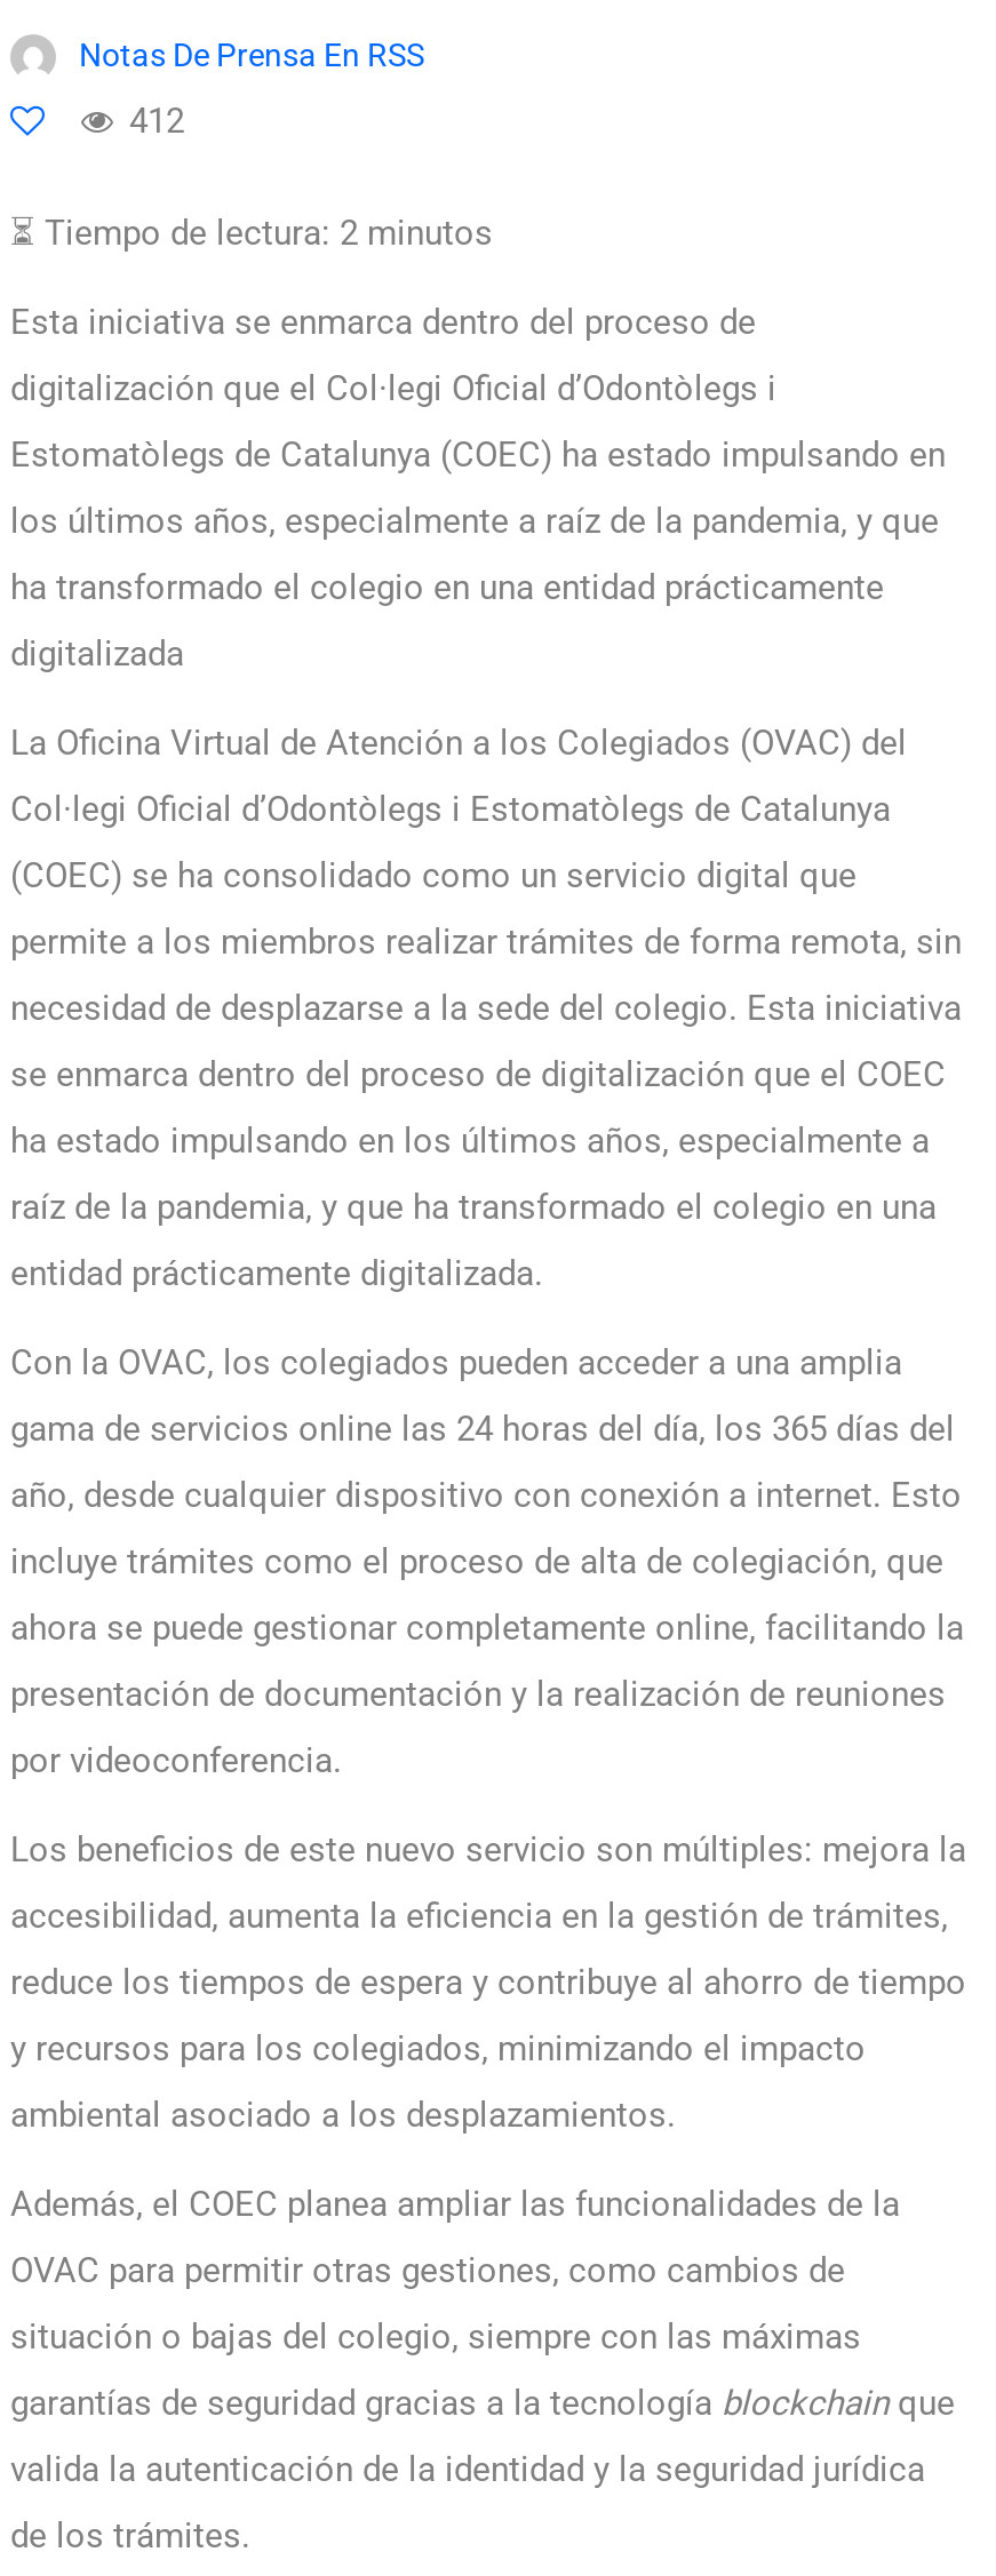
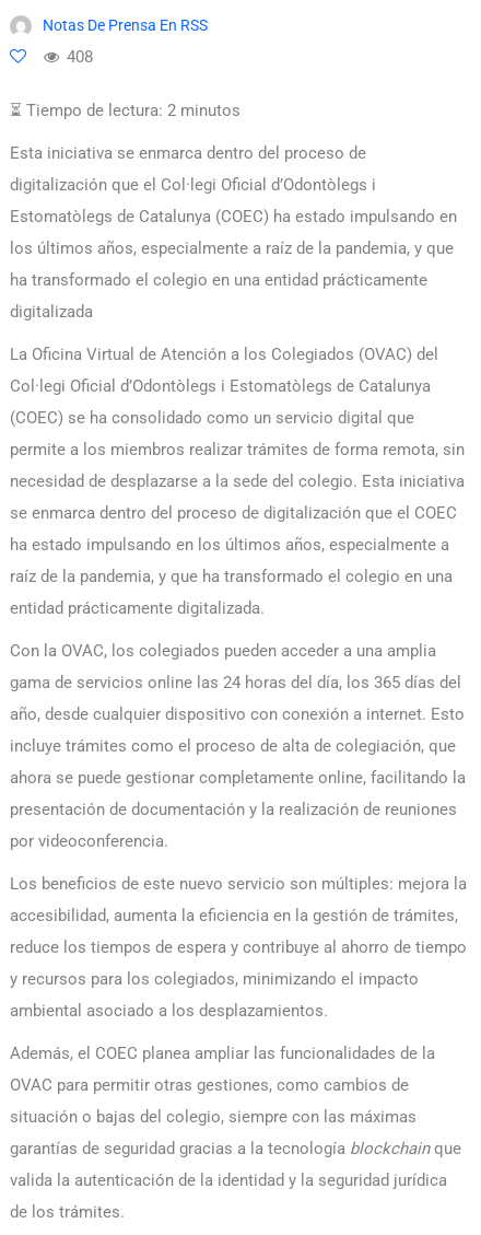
[129,101,184,142] 412 -> [67,47,93,67] 408

